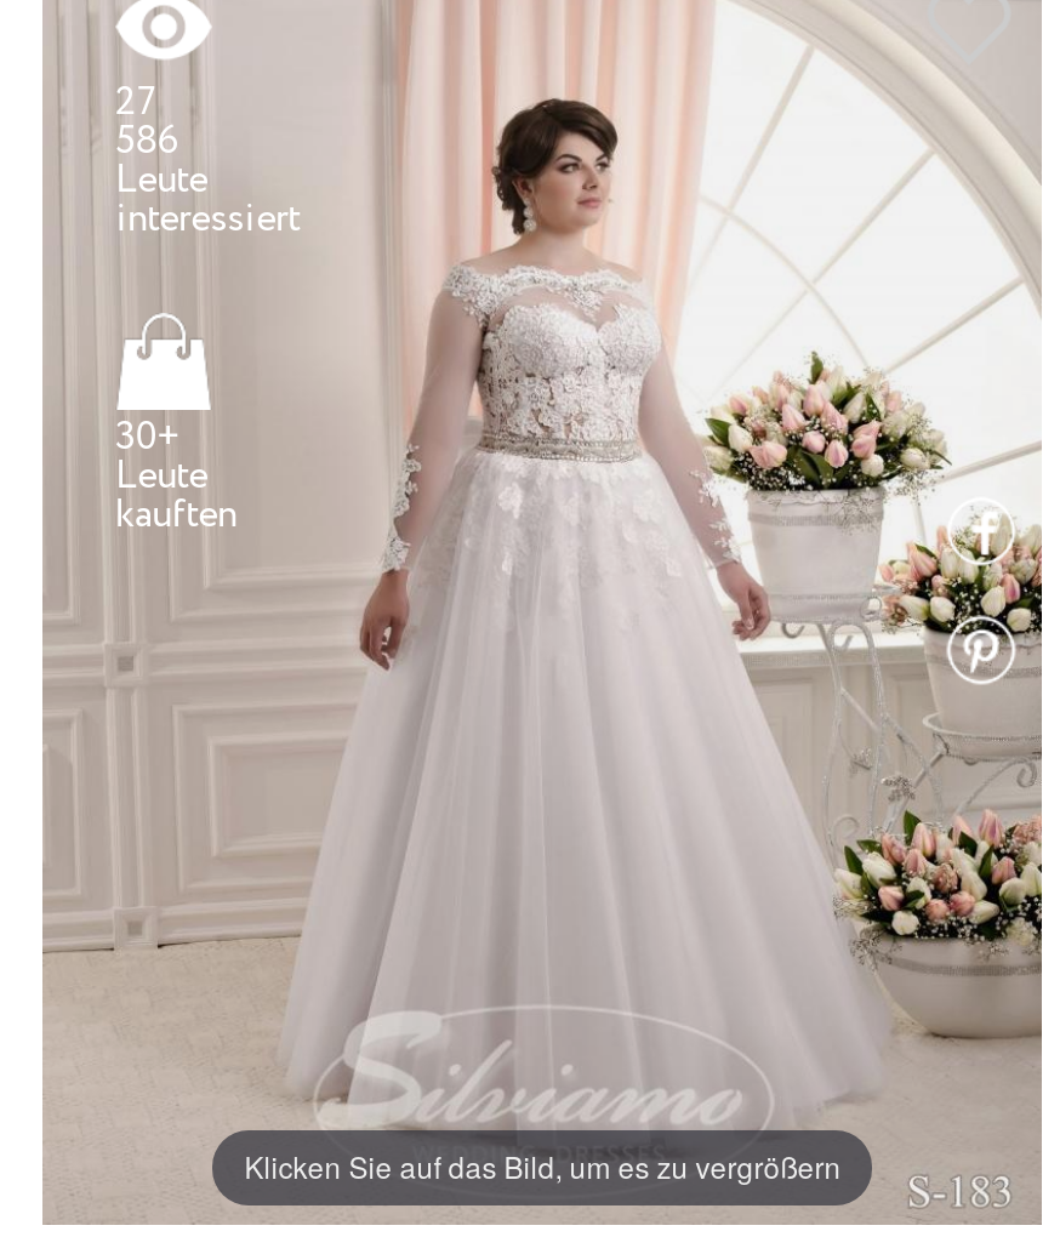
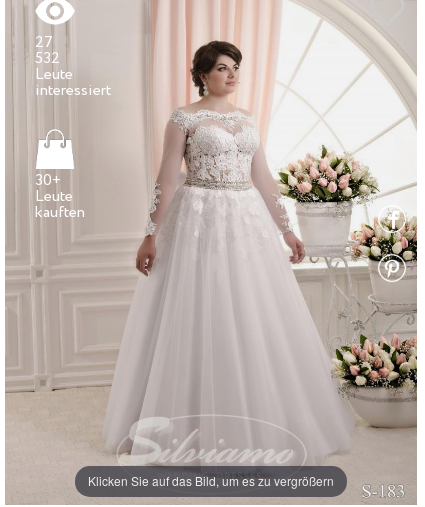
[116,114,179,170] 586 -> [35,47,60,70] 532

